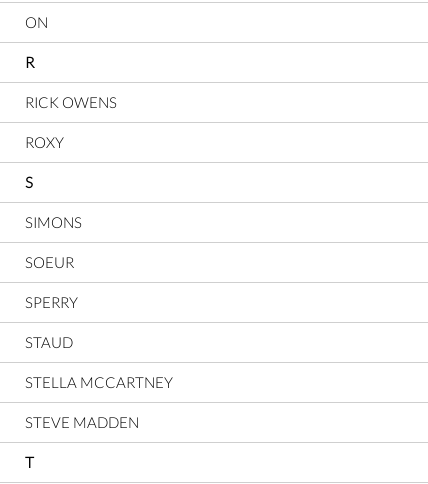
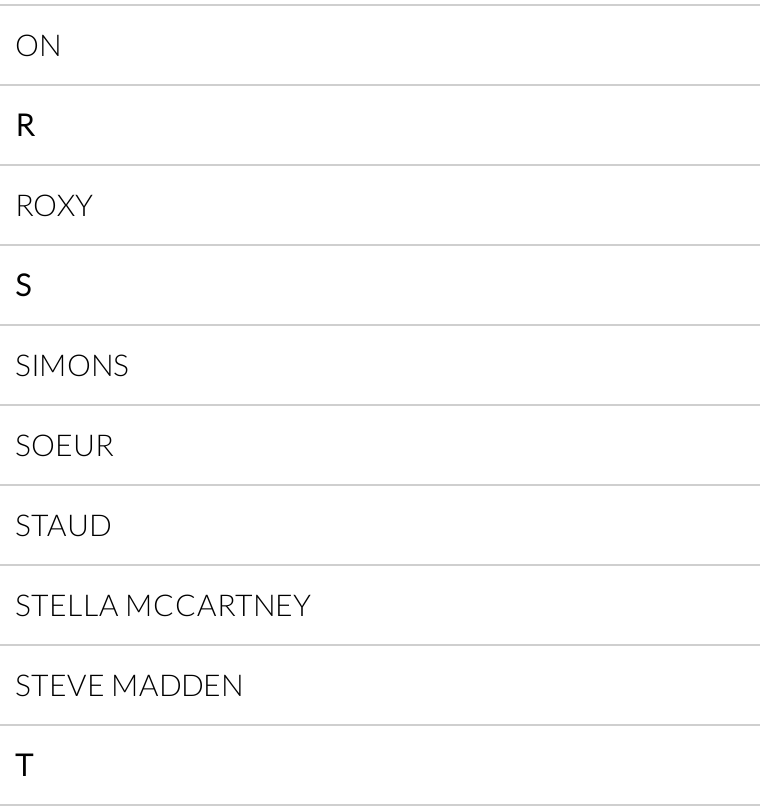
[25,93,117,111] RICK OWENS -> none
[25,293,78,311] SPERRY -> none

